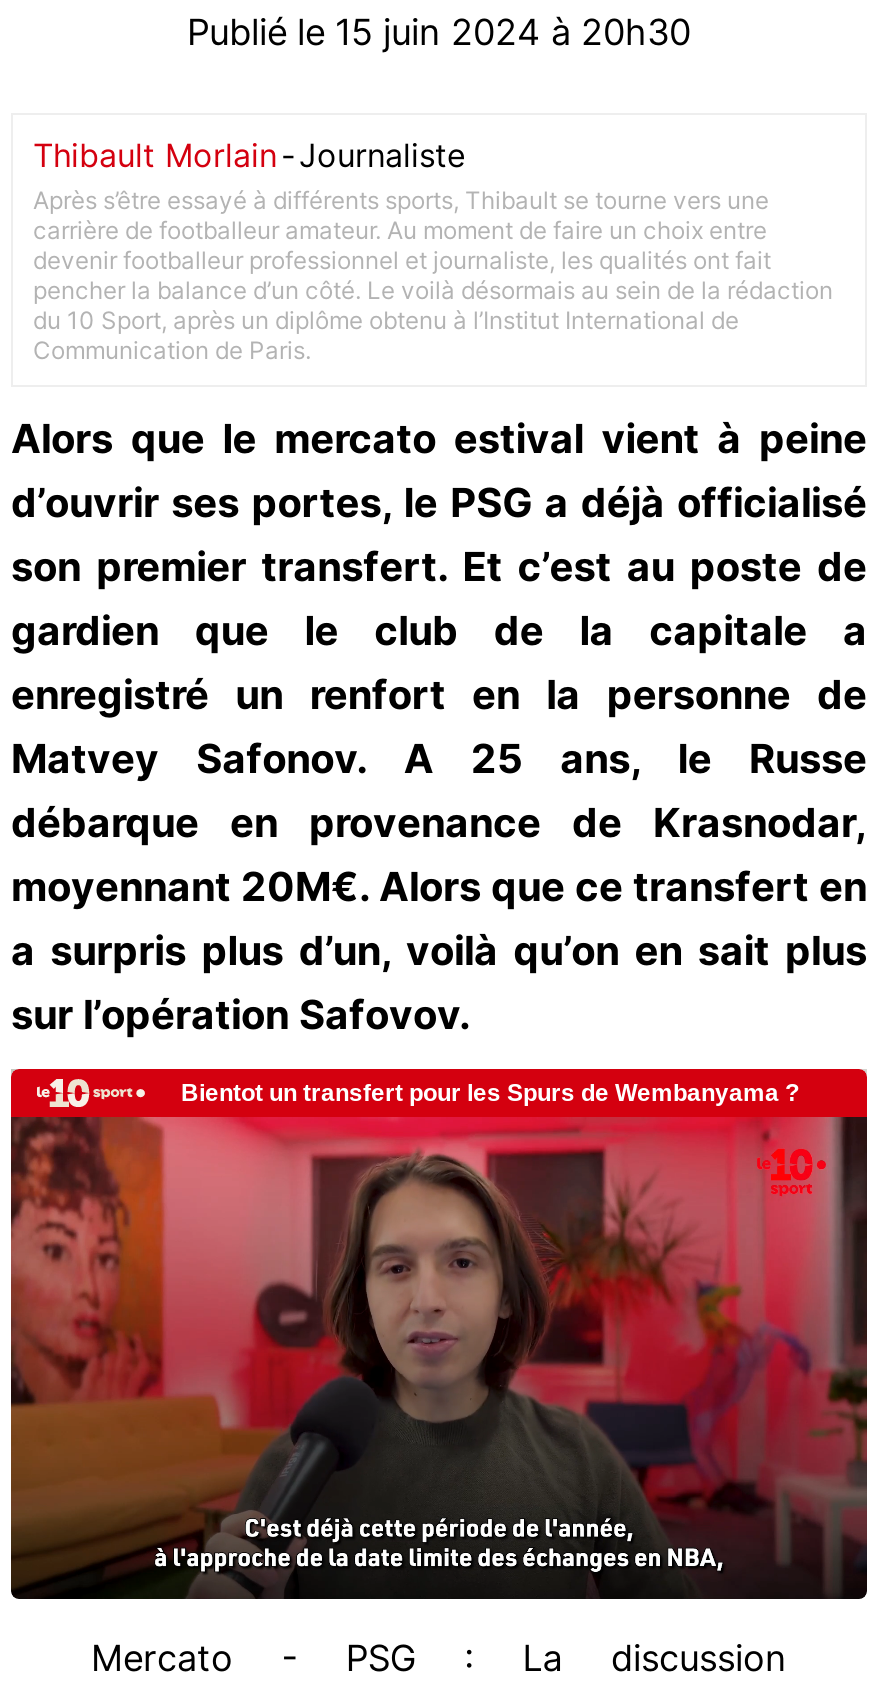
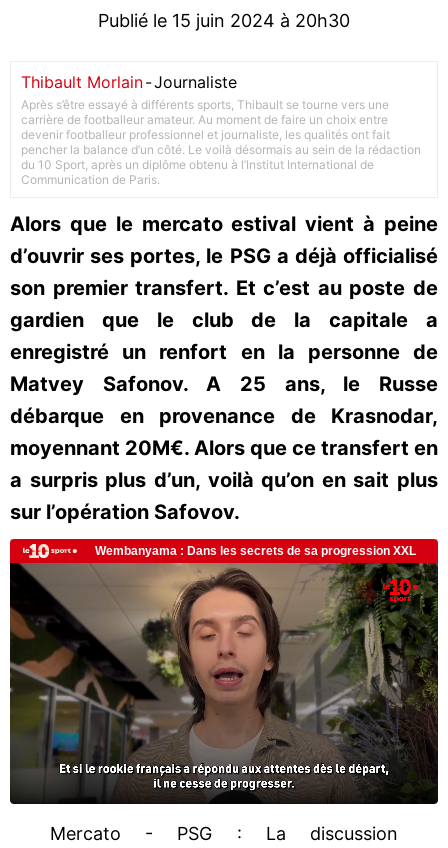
[9,1083,867,1597] [image] -> [9,545,438,802] [image]

